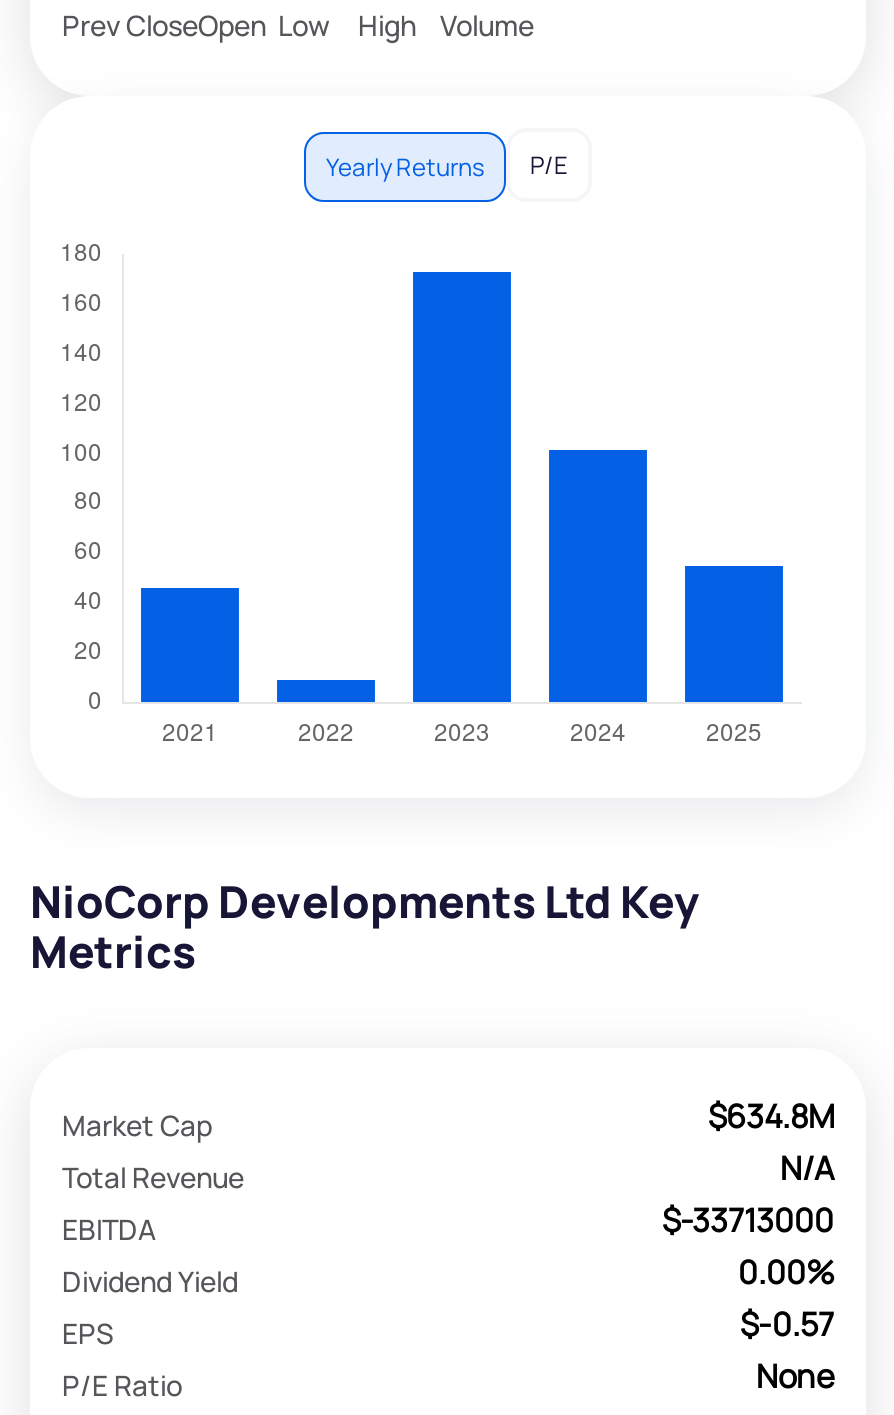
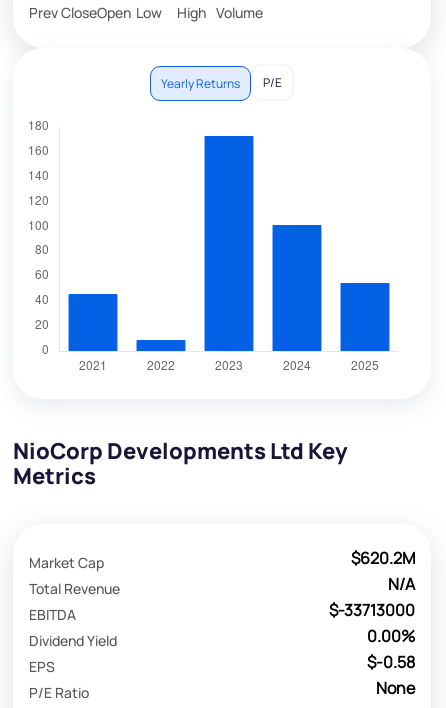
[708,1095,834,1139] $634.8M -> [351,547,415,569] $620.2M
[740,1303,834,1347] $-0.57 -> [367,651,415,673] $-0.58

